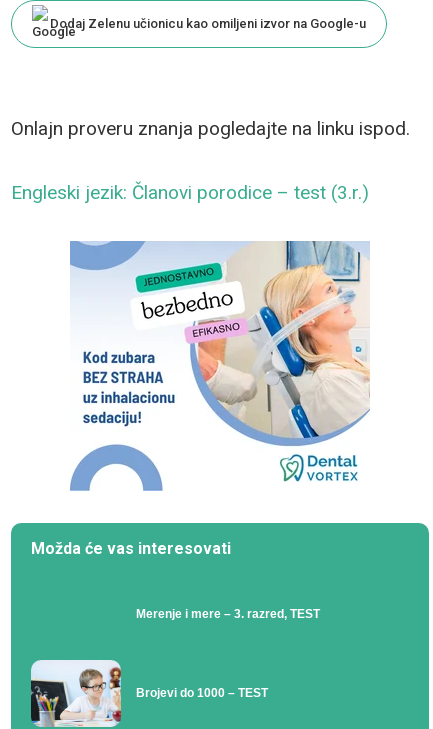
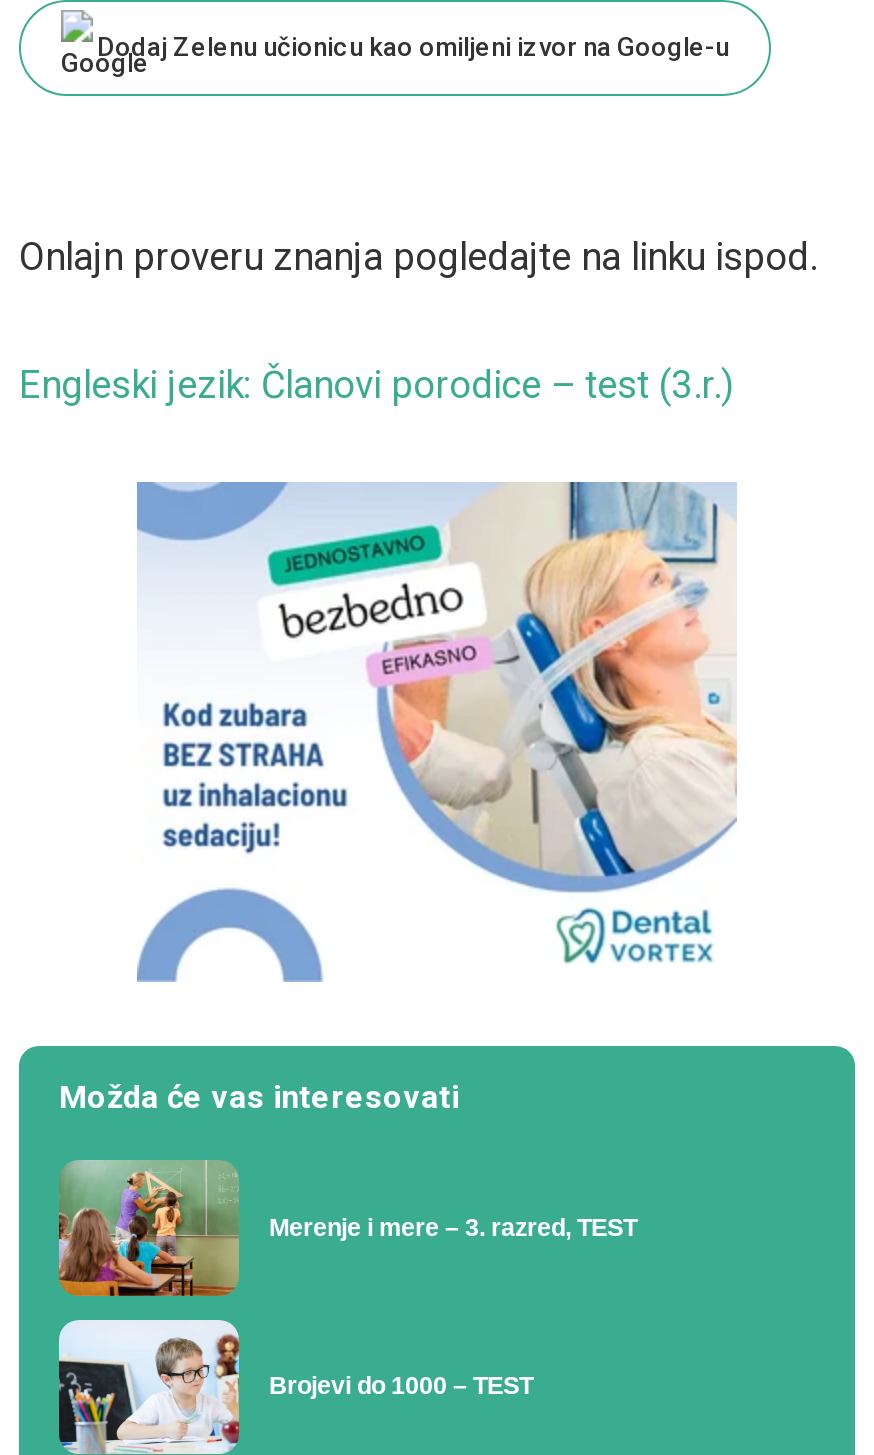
none -> [57,1158,241,1298] [image]

